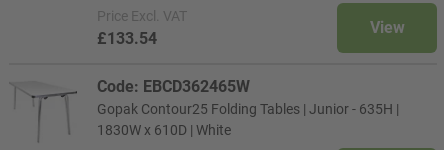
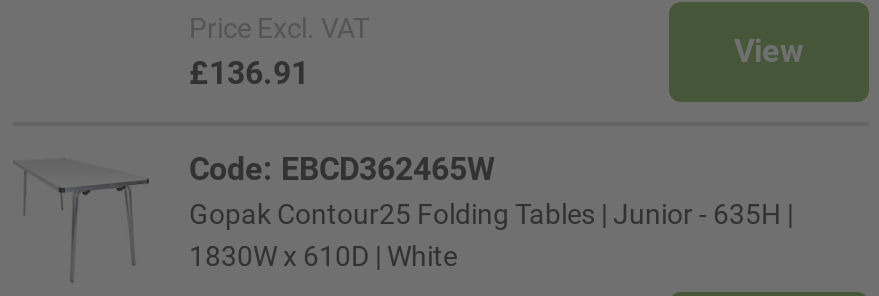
[97,28,157,47] £133.54 -> [189,53,309,91] £136.91

